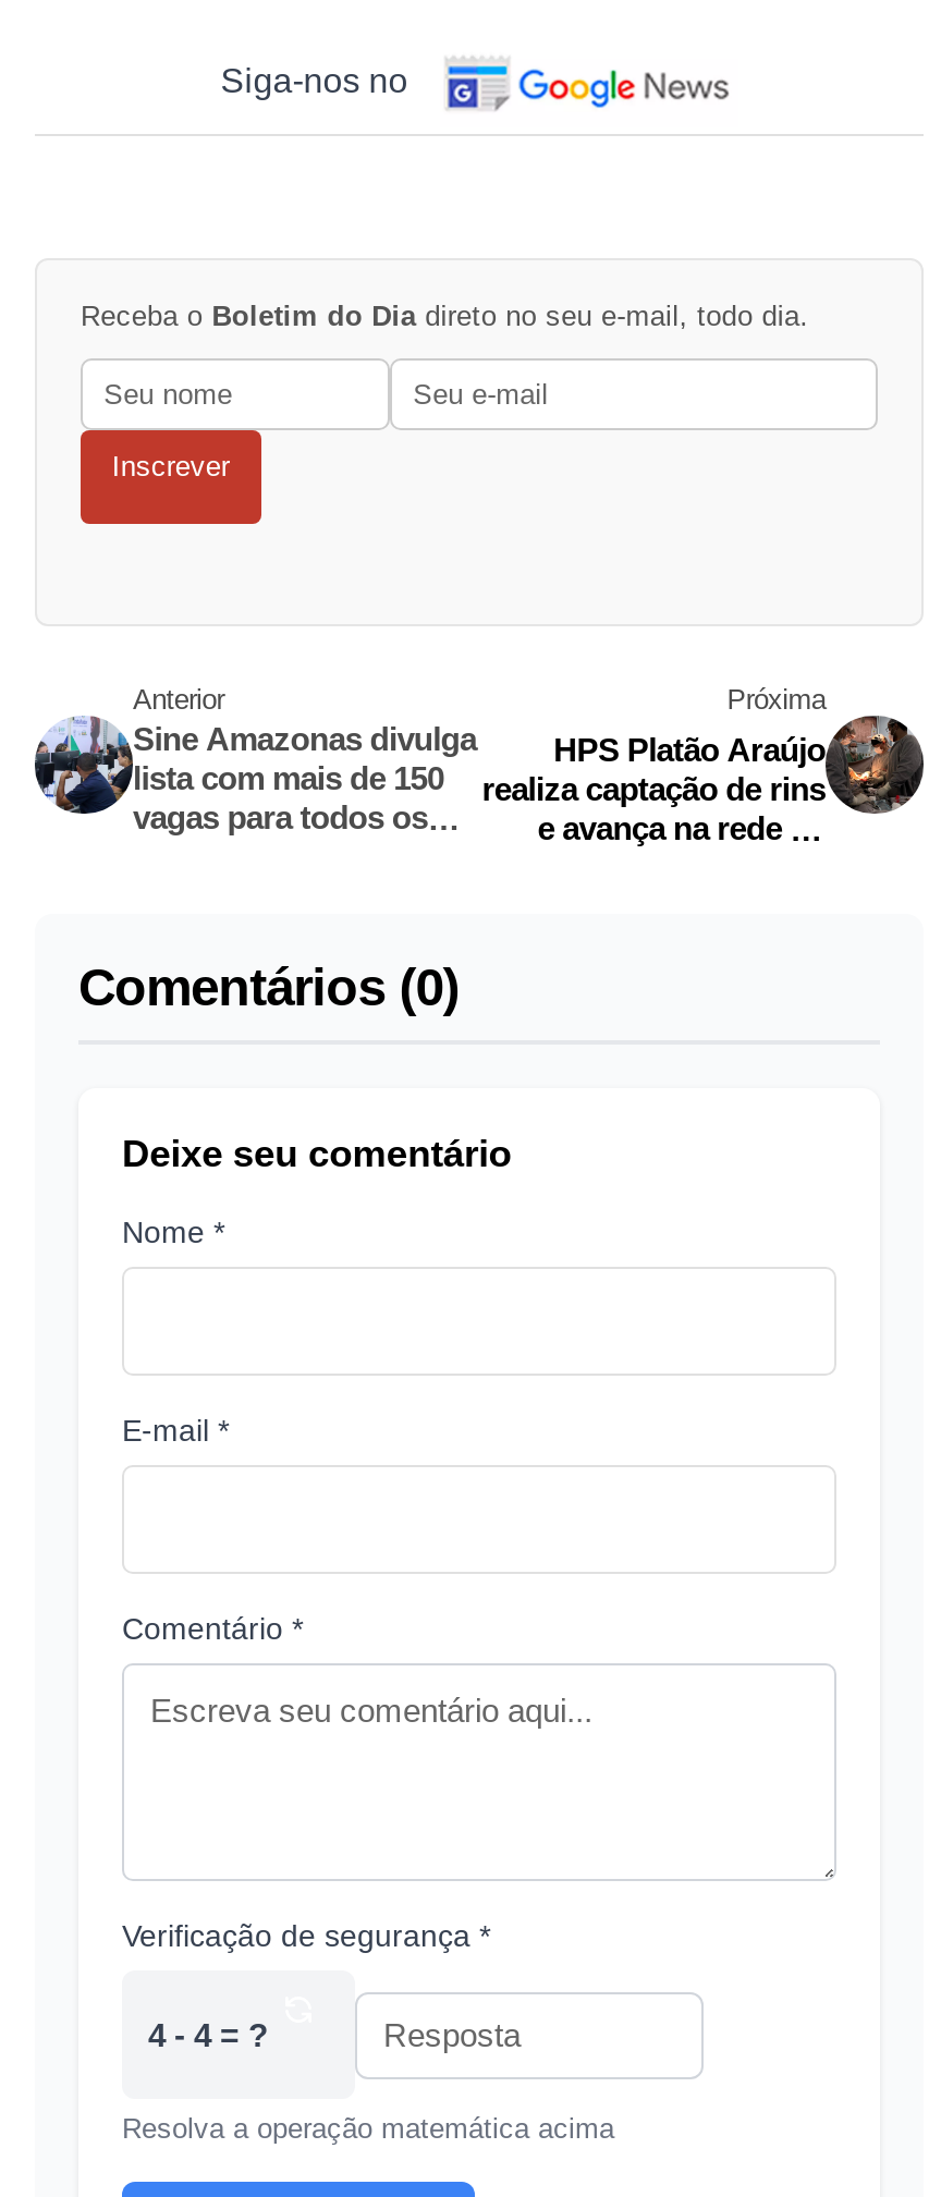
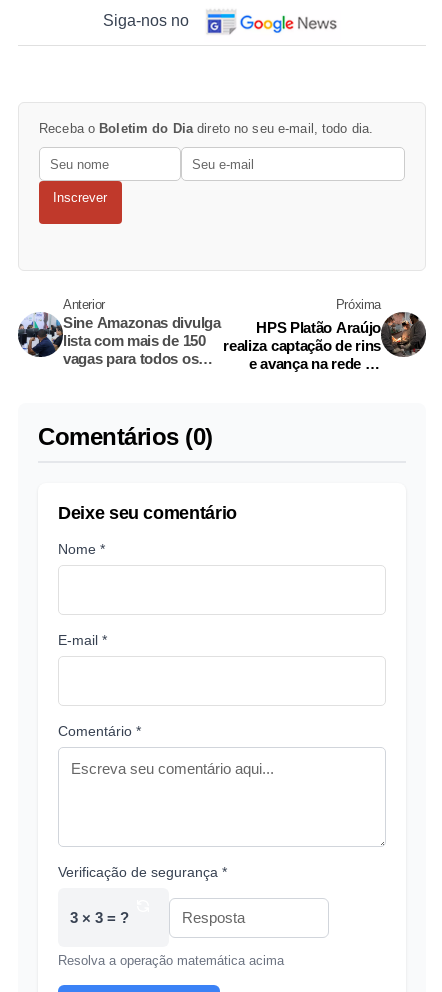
[148,2016,268,2053] 4 - 4 = ? -> [70,909,129,926] 3 × 3 = ?

